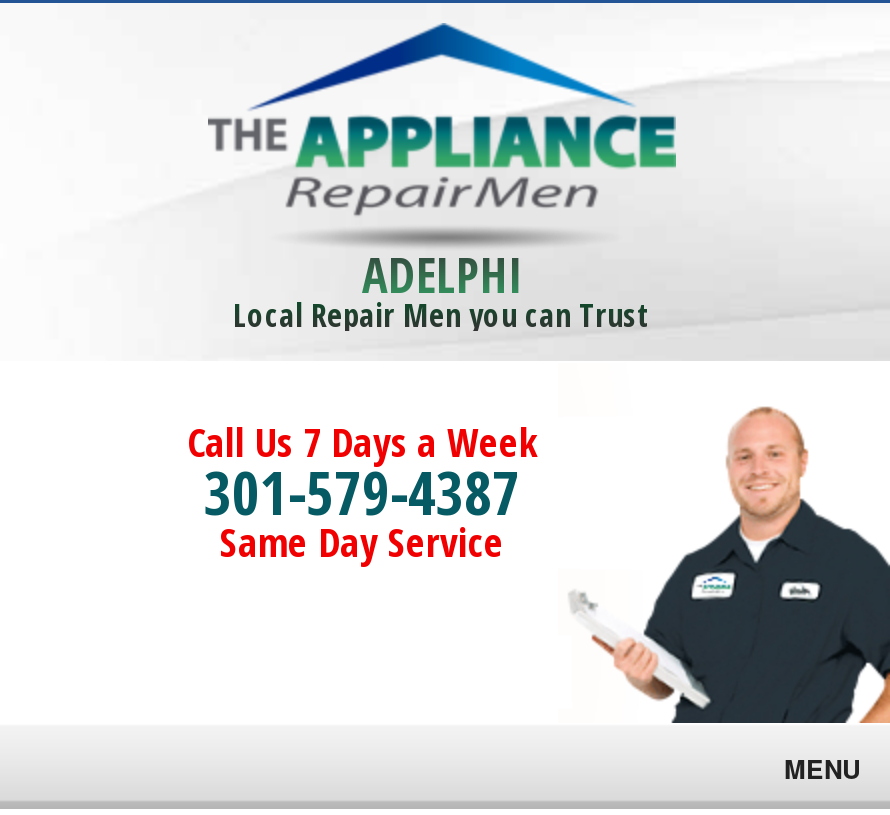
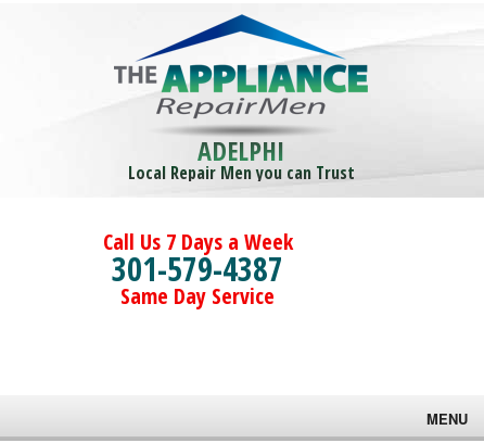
[570,405,884,725] [image] -> none

